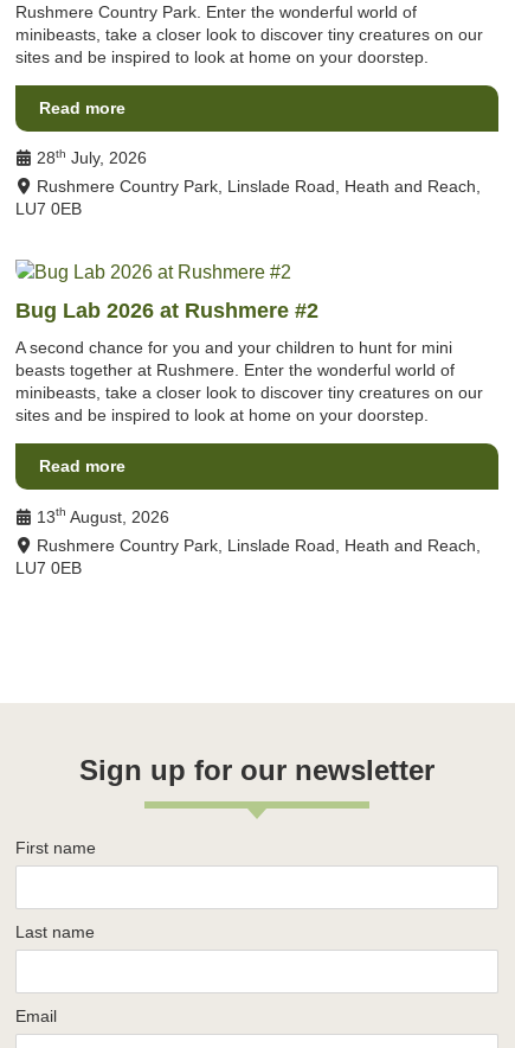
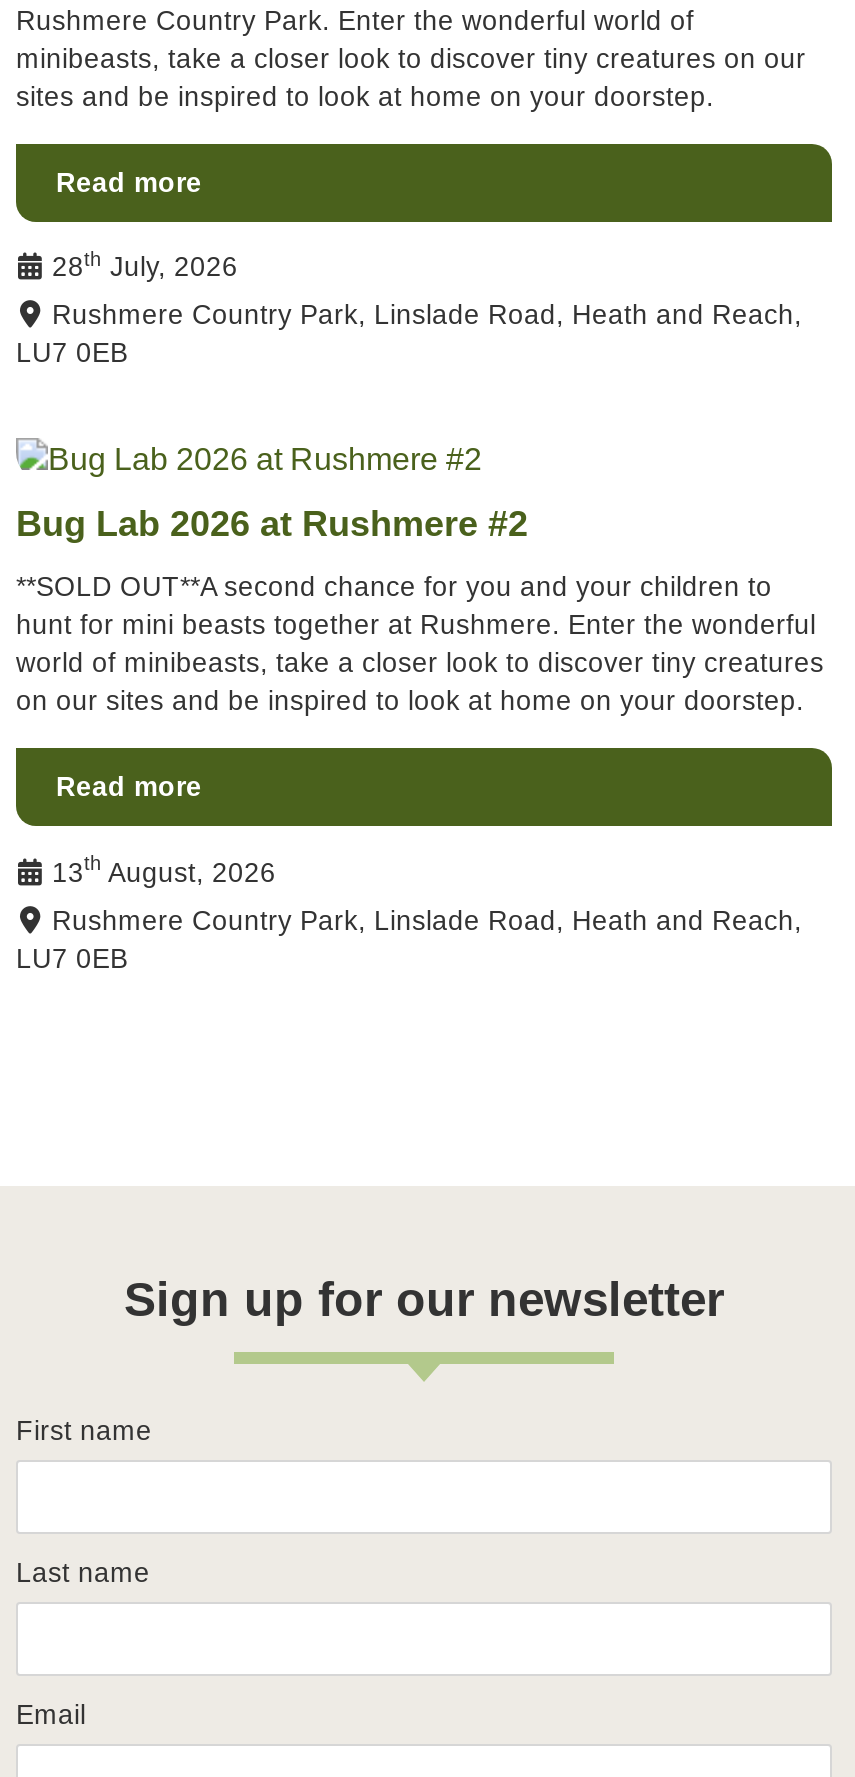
[15,339,483,425] A second chance for you and your children to hunt for mini | beasts together at Rushmere. Enter the wonderful world of | minibeasts, take a closer look to discover tiny creatures on our | sites and be inspired to look at home on your doorstep. -> [16,573,824,717] **SOLD OUT**A second chance for you and your children to | hunt for mini beasts together at Rushmere. Enter the wonderful | world of minibeasts, take a closer look to discover tiny creatures | on our sites and be inspired to look at home on your doorstep.

